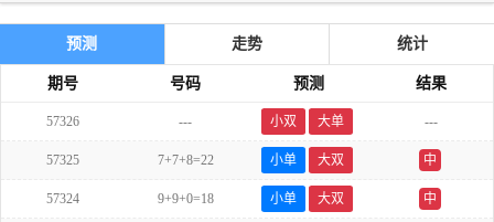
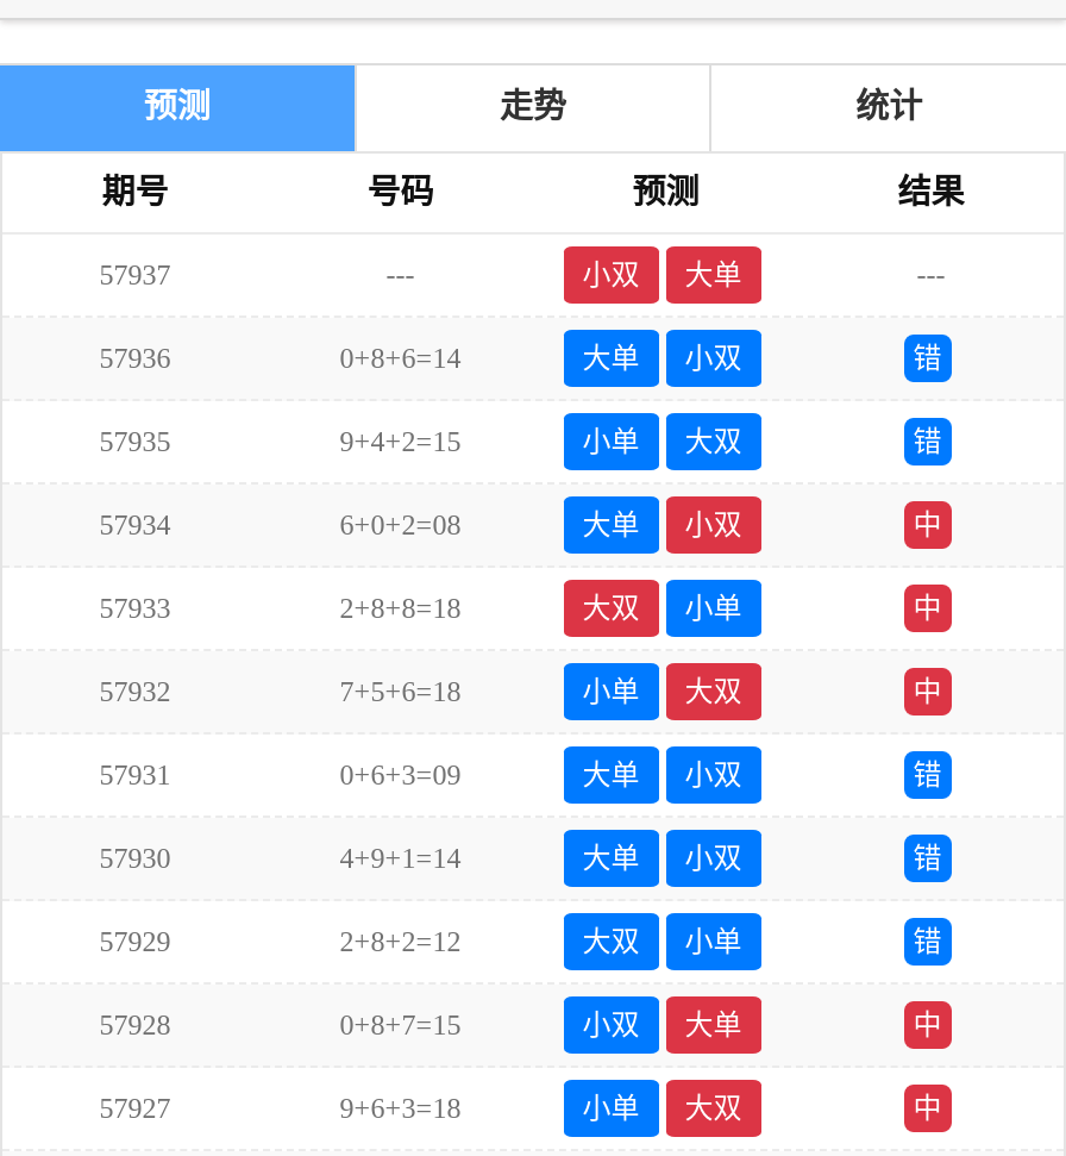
[46,114,79,129] 57326 -> [99,258,171,292] 57937
[46,152,214,168] 57325 | 7+7+8=22 -> [99,342,942,708] 57936 | 0+8+6=14 | 大单 | 小双 | 错 | 57935 | 9+4+2=15 | 小单 | 大双 | 错 | 57934 | 6+0+2=08 | 大单 | 小双 | 中 | 57933 | 2+8+8=18 | 大双 | 小单 | 中 | 57932 | 7+5+6=18
[46,191,214,207] 57324 | 9+9+0=18 -> [99,758,942,1125] 57931 | 0+6+3=09 | 大单 | 小双 | 错 | 57930 | 4+9+1=14 | 大单 | 小双 | 错 | 57929 | 2+8+2=12 | 大双 | 小单 | 错 | 57928 | 0+8+7=15 | 小双 | 大单 | 中 | 57927 | 9+6+3=18

